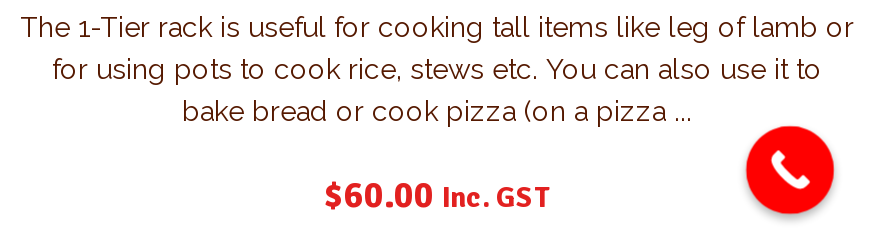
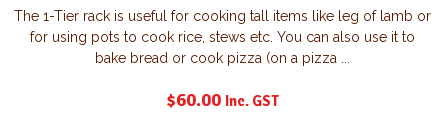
[743,124,837,220] [image] -> none

